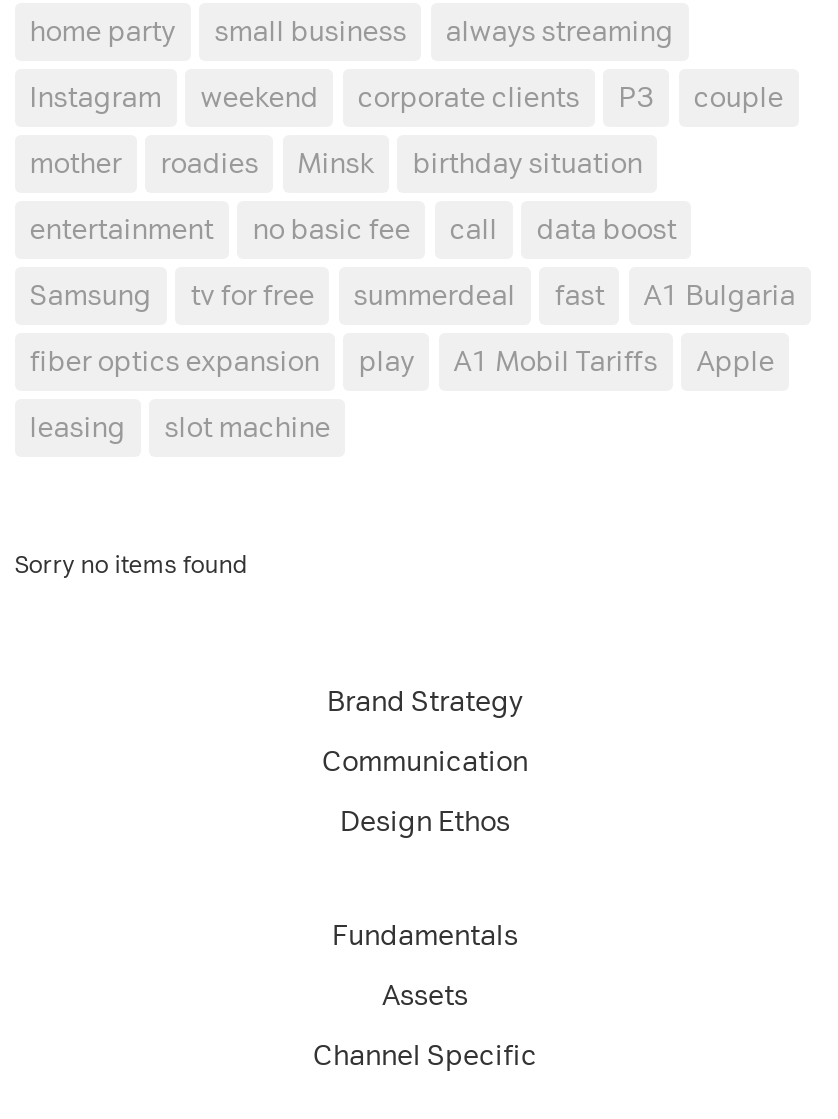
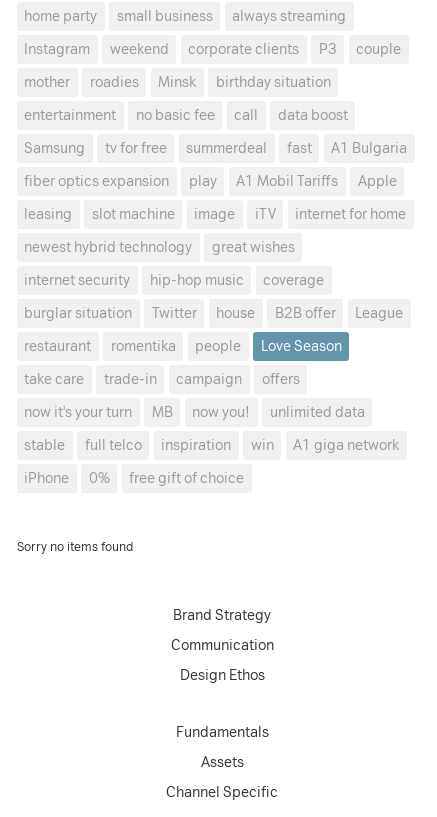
none -> [24,206,406,487] image | iTV | internet for home | newest hybrid technology | great wishes | internet security | hip-hop music | coverage | burglar situation | Twitter | house | B2B offer | League | restaurant | romentika | people | Love Season | take care | trade-in | campaign | offers | now it's your turn | MB | now you! | unlimited data | stable | full telco | inspiration | win | A1 giga network | iPhone | 0% | free gift of choice

